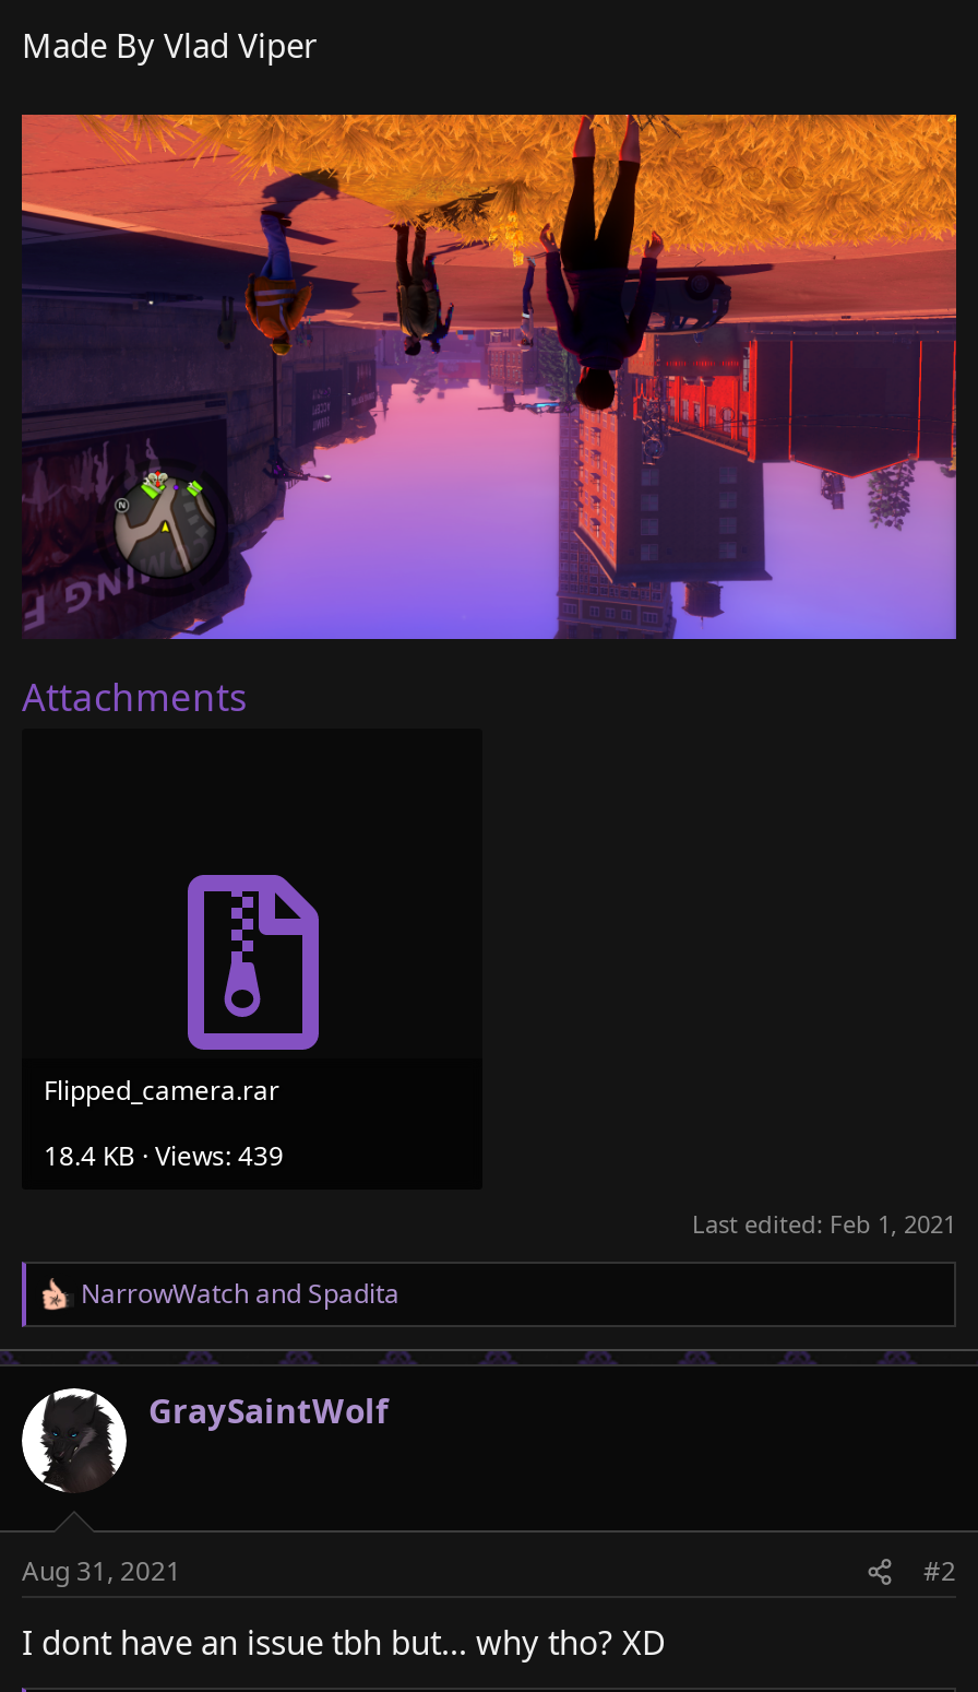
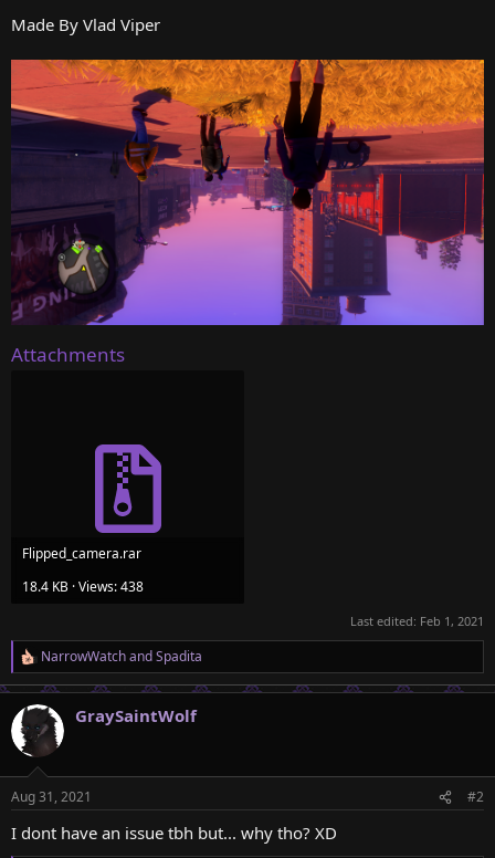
[44,1138,284,1175] 18.4 KB · Views: 439 -> [22,577,144,596] 18.4 KB · Views: 438

